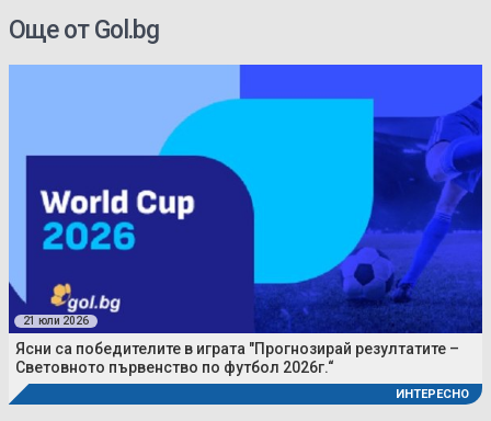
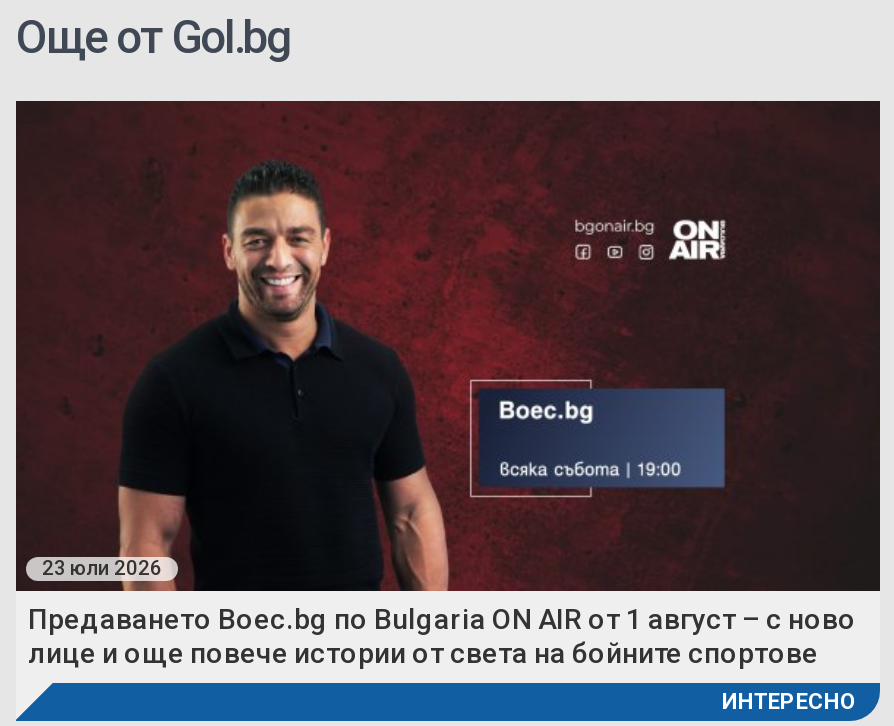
[8,64,483,331] [image] | 21 юли 2026 -> [14,99,882,587] [image] | 23 юли 2026
[15,340,459,376] Ясни са победителите в играта "Прогнозирай резултатите – | Световното първенство по футбол 2026г.“ -> [28,603,856,669] Предаването Boec.bg по Bulgaria ON AIR от 1 август – с ново | лице и още повече истории от света на бойните спортове

